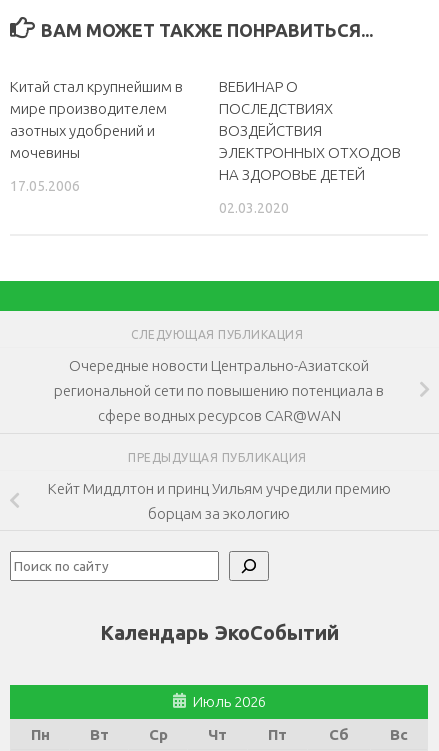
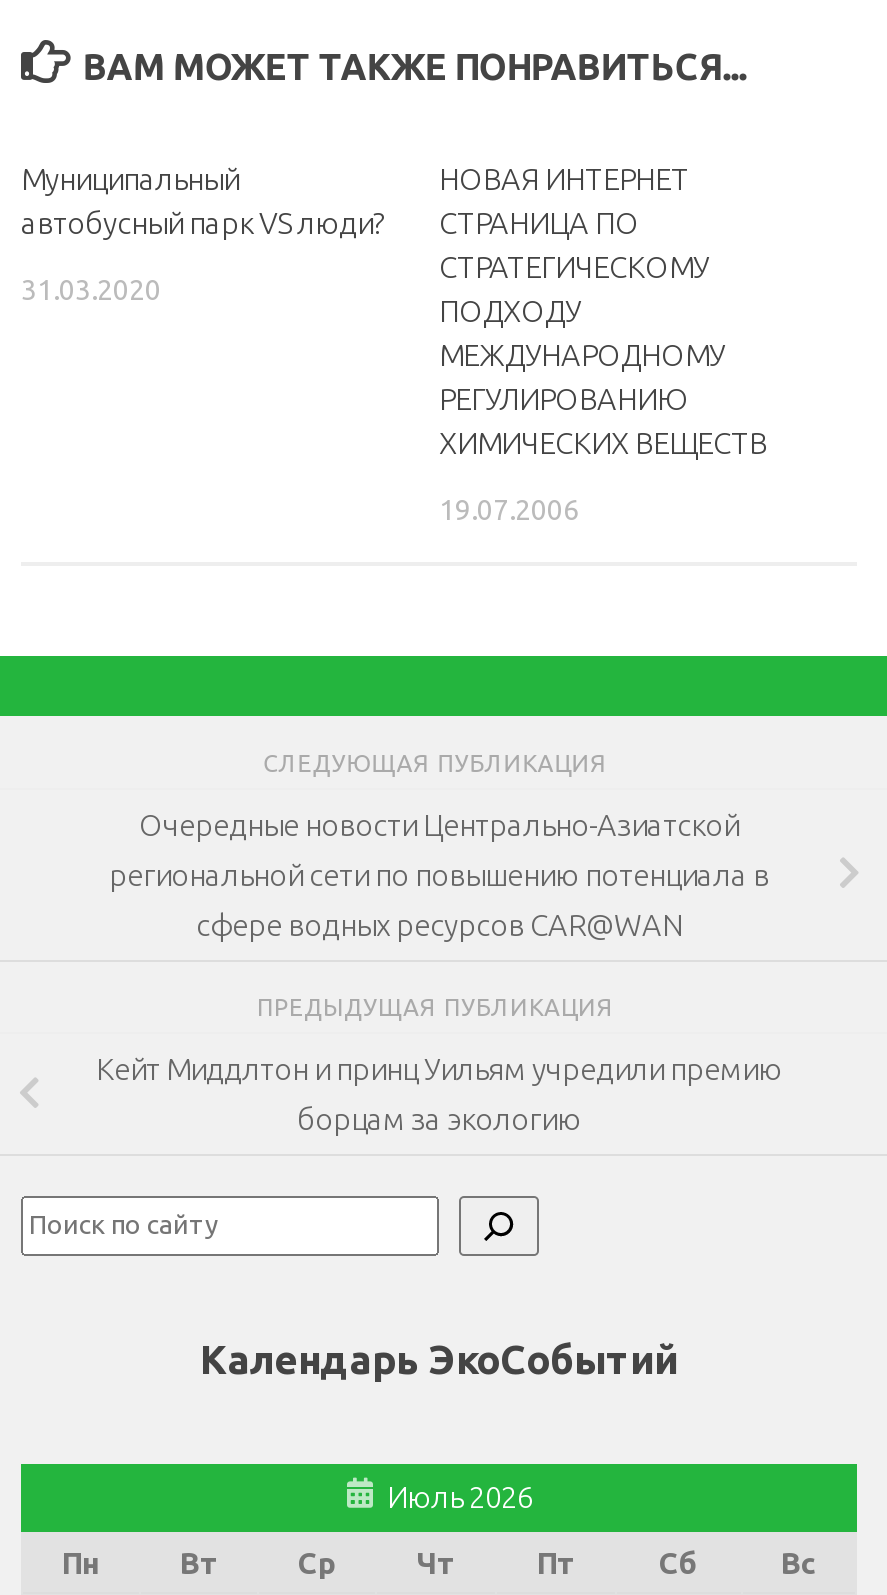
[10,78,183,161] Китай стал крупнейшим в | мире производителем | азотных удобрений и | мочевины -> [21,161,383,239] Муниципальный | автобусный парк VS люди?
[219,78,401,183] ВЕБИНАР О | ПОСЛЕДСТВИЯХ | ВОЗДЕЙСТВИЯ | ЭЛЕКТРОННЫХ ОТХОДОВ | НА ЗДОРОВЬЕ ДЕТЕЙ -> [439,161,767,459] НОВАЯ ИНТЕРНЕТ | СТРАНИЦА ПО | СТРАТЕГИЧЕСКОМУ | ПОДХОДУ | МЕЖДУНАРОДНОМУ | РЕГУЛИРОВАНИЮ | ХИМИЧЕСКИХ ВЕЩЕСТВ
[10,178,80,194] 17.05.2006 -> [21,273,161,305] 31.03.2020
[219,200,289,216] 02.03.2020 -> [439,493,579,525] 19.07.2006

